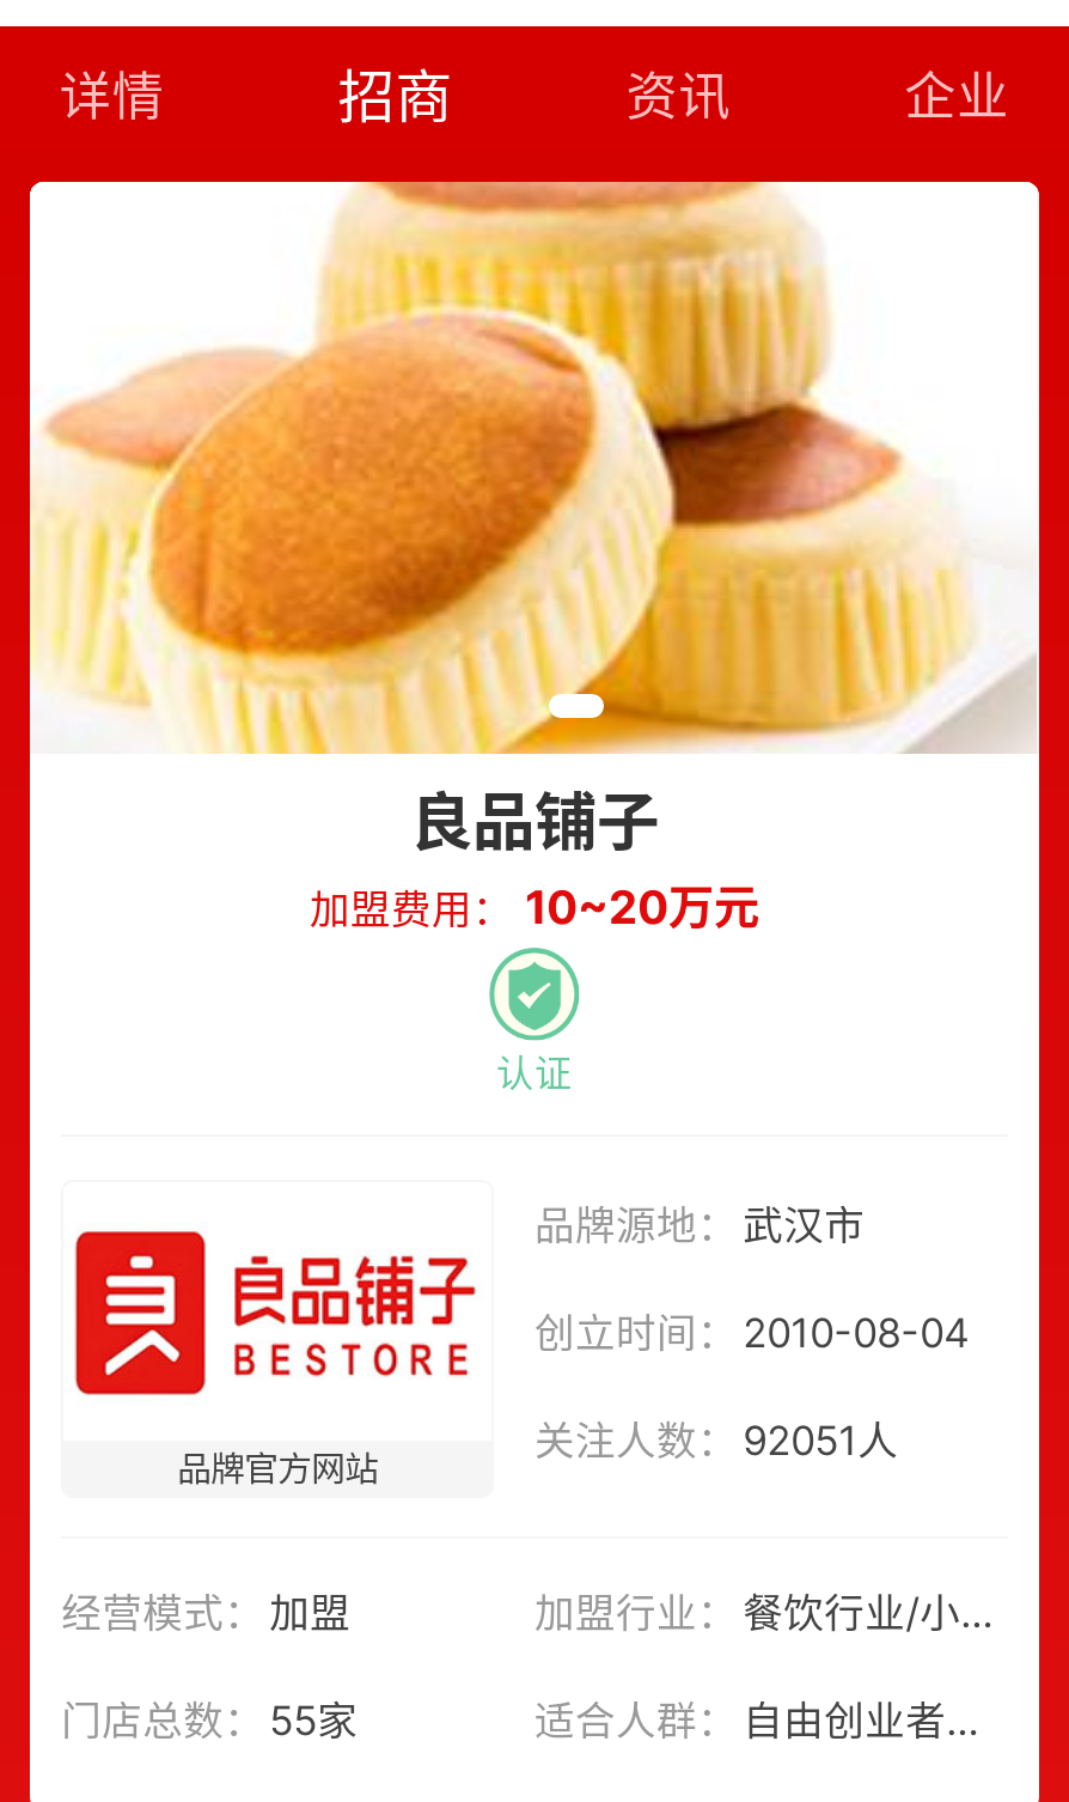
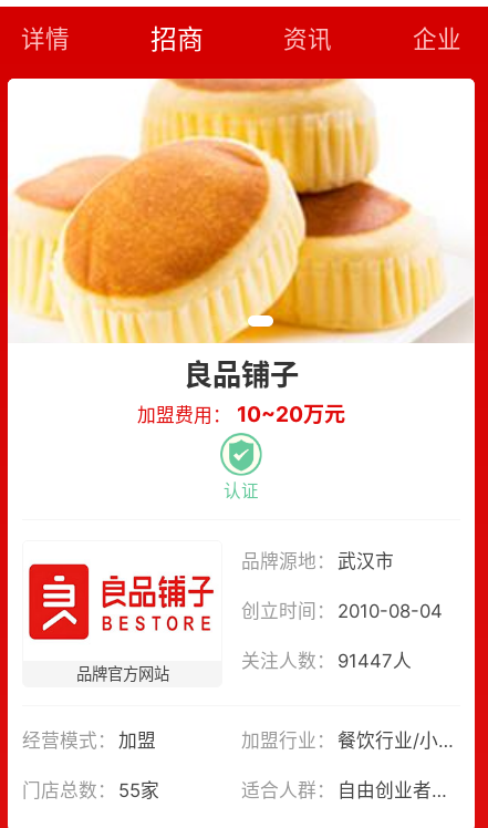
[534,1417,898,1465] 关注人数： 92051人 -> [241,650,412,672] 关注人数： 91447人

